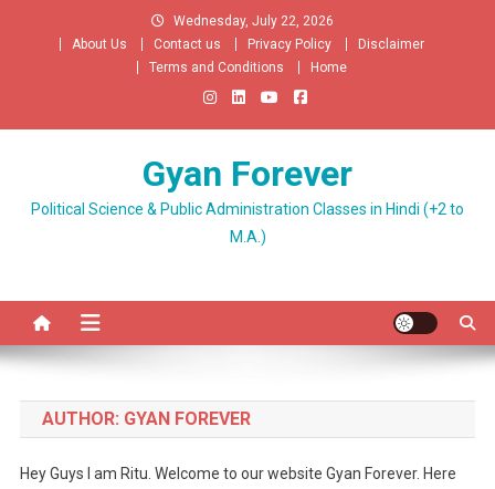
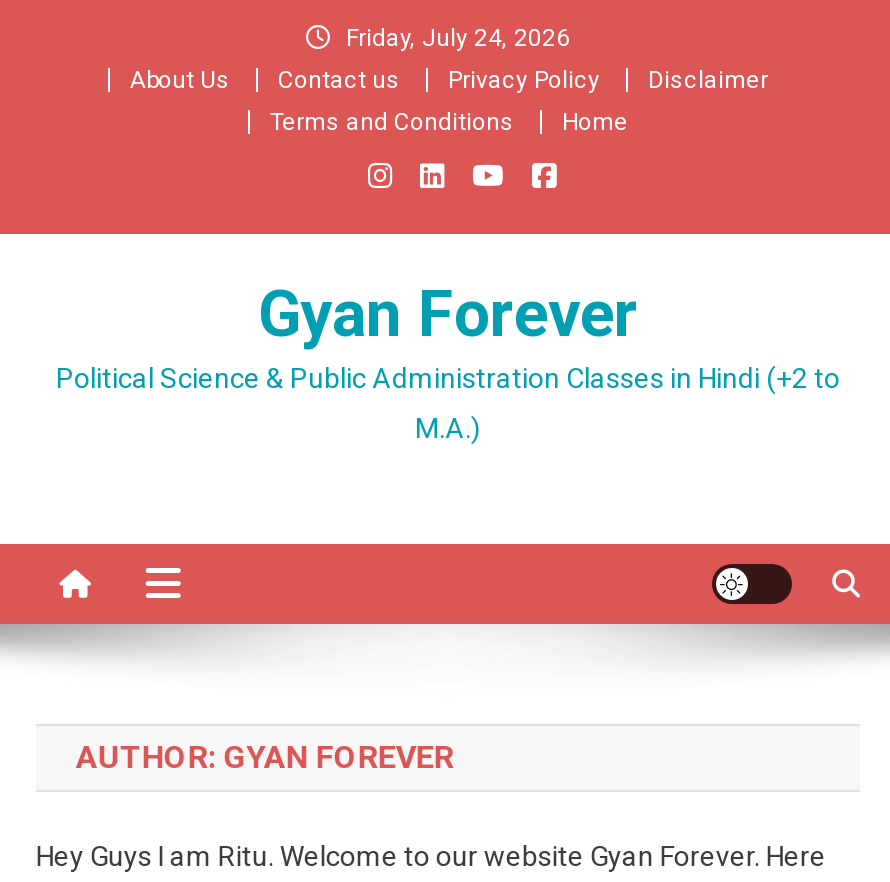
[173,13,333,29] Wednesday, July 22, 2026 -> [346,24,570,52] Friday, July 24, 2026

